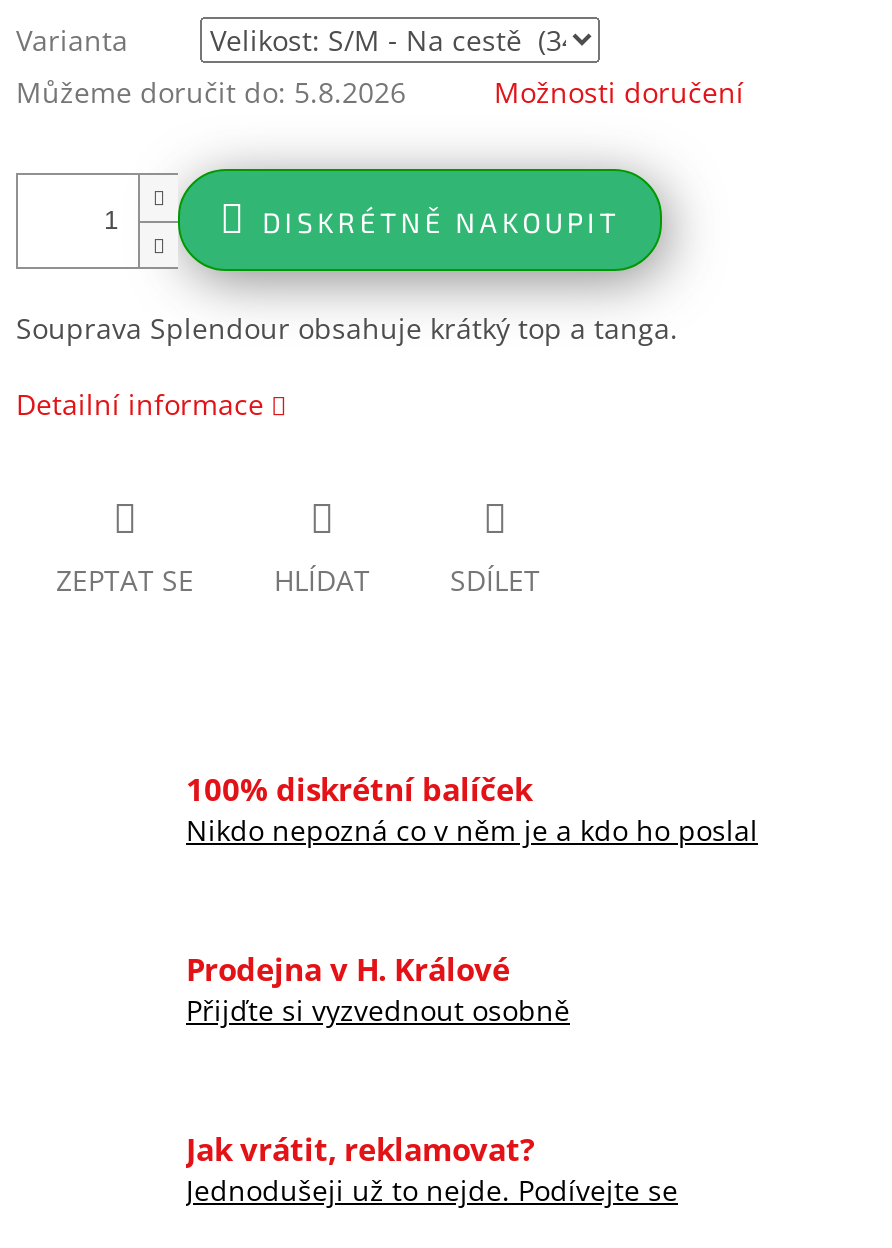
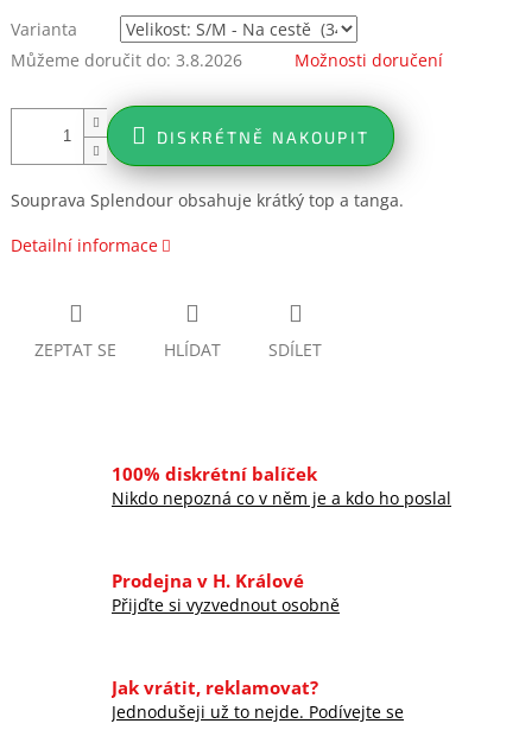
[16,74,406,112] Můžeme doručit do: 5.8.2026 -> [11,49,242,72] Můžeme doručit do: 3.8.2026

